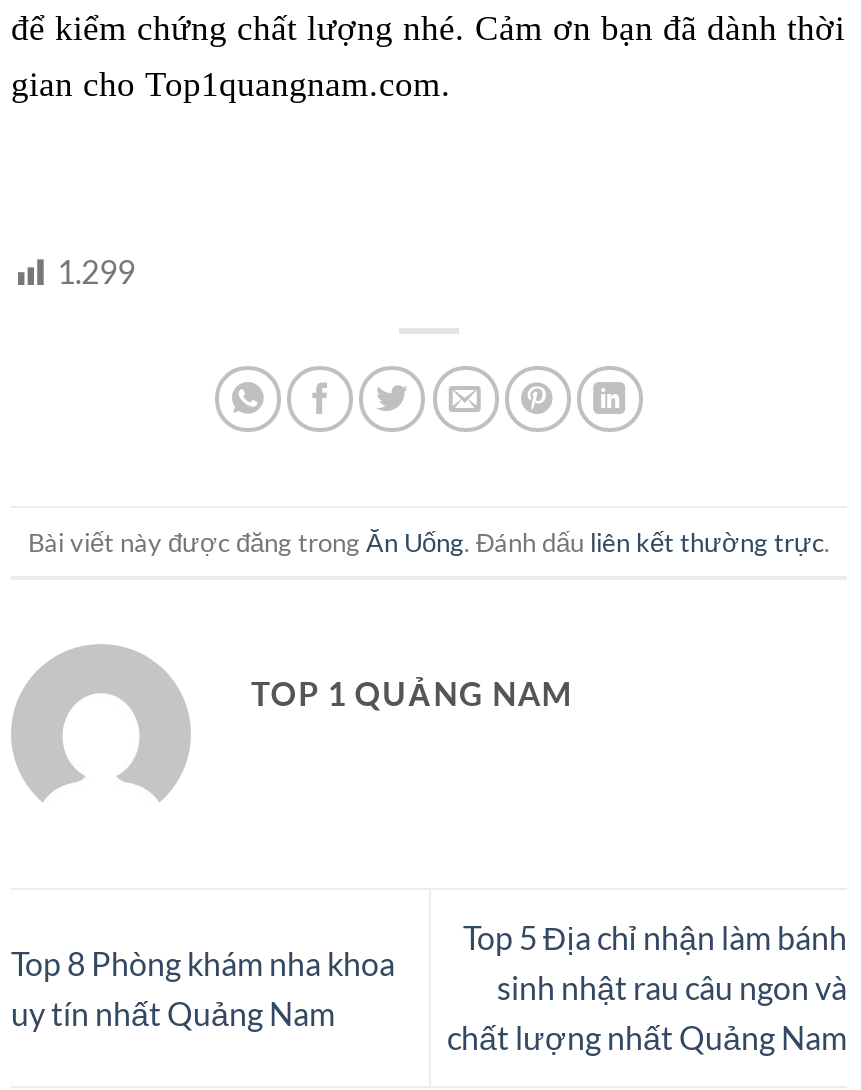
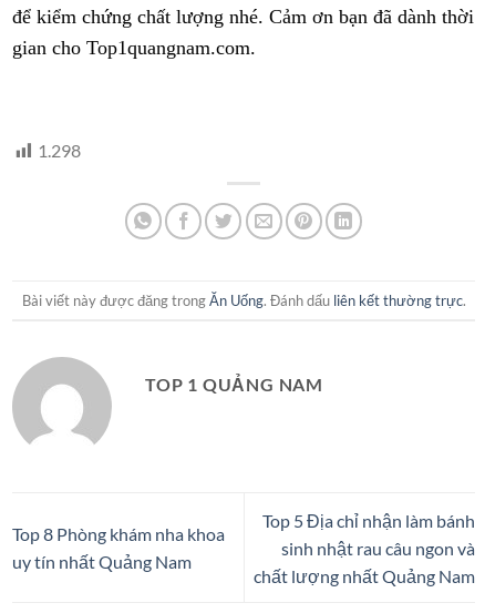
[57,252,135,290] 1.299 -> [38,140,81,161] 1.298

